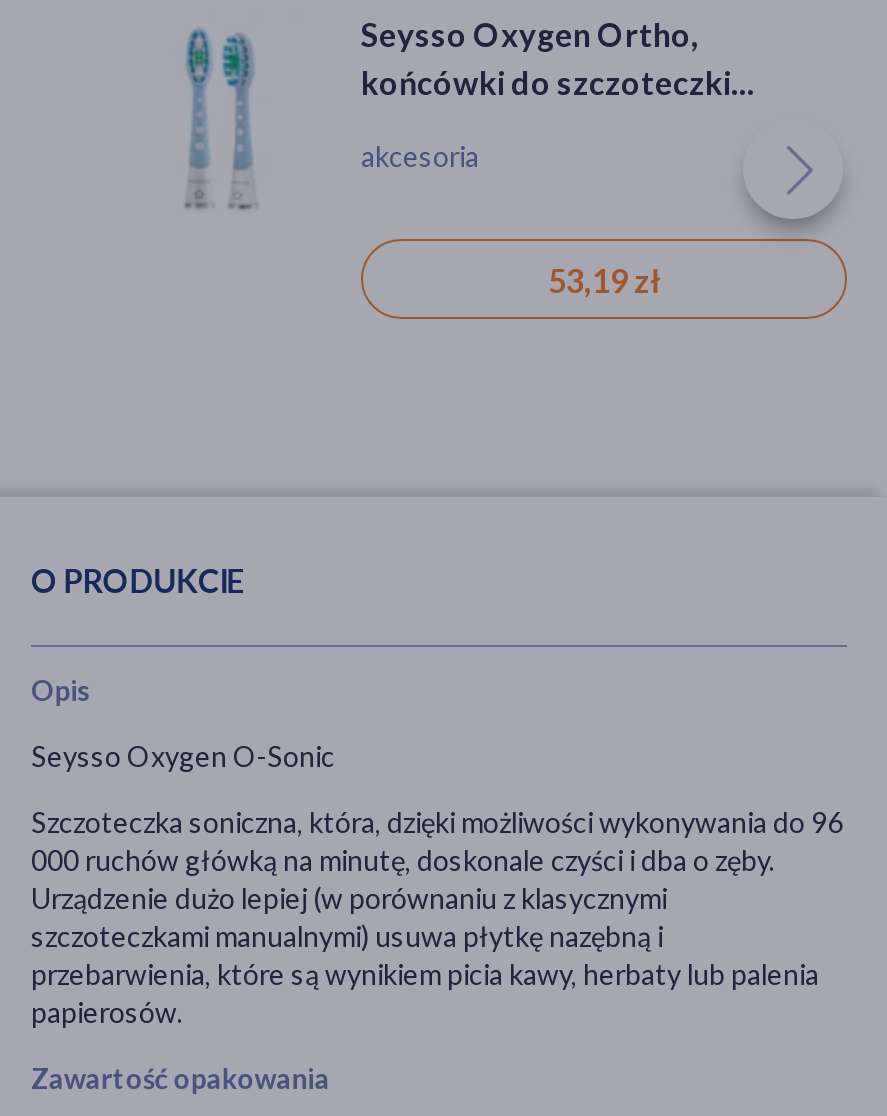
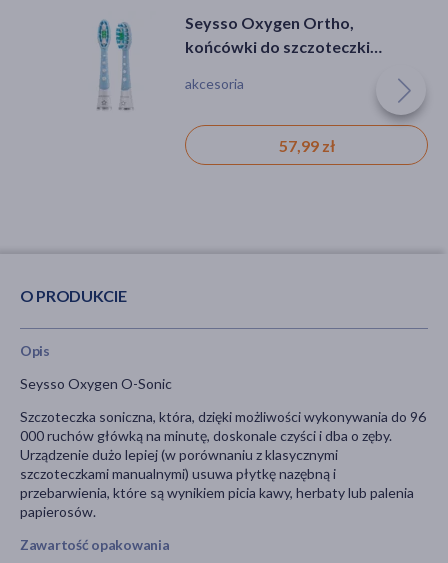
[548,261,660,299] 53,19 zł -> [278,136,334,155] 57,99 zł

